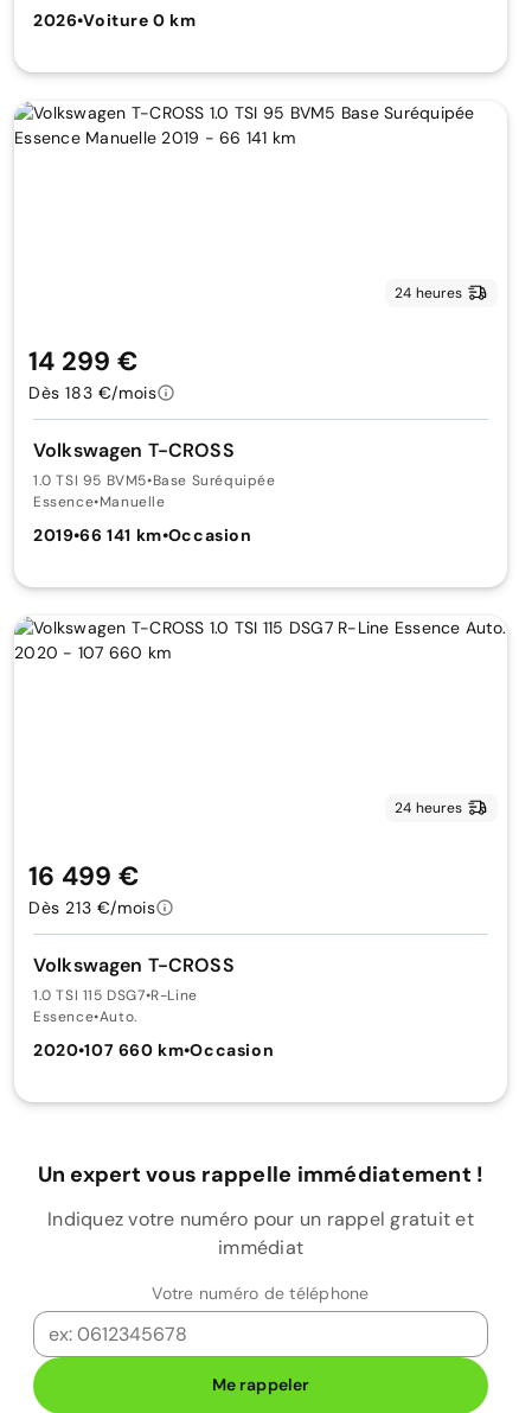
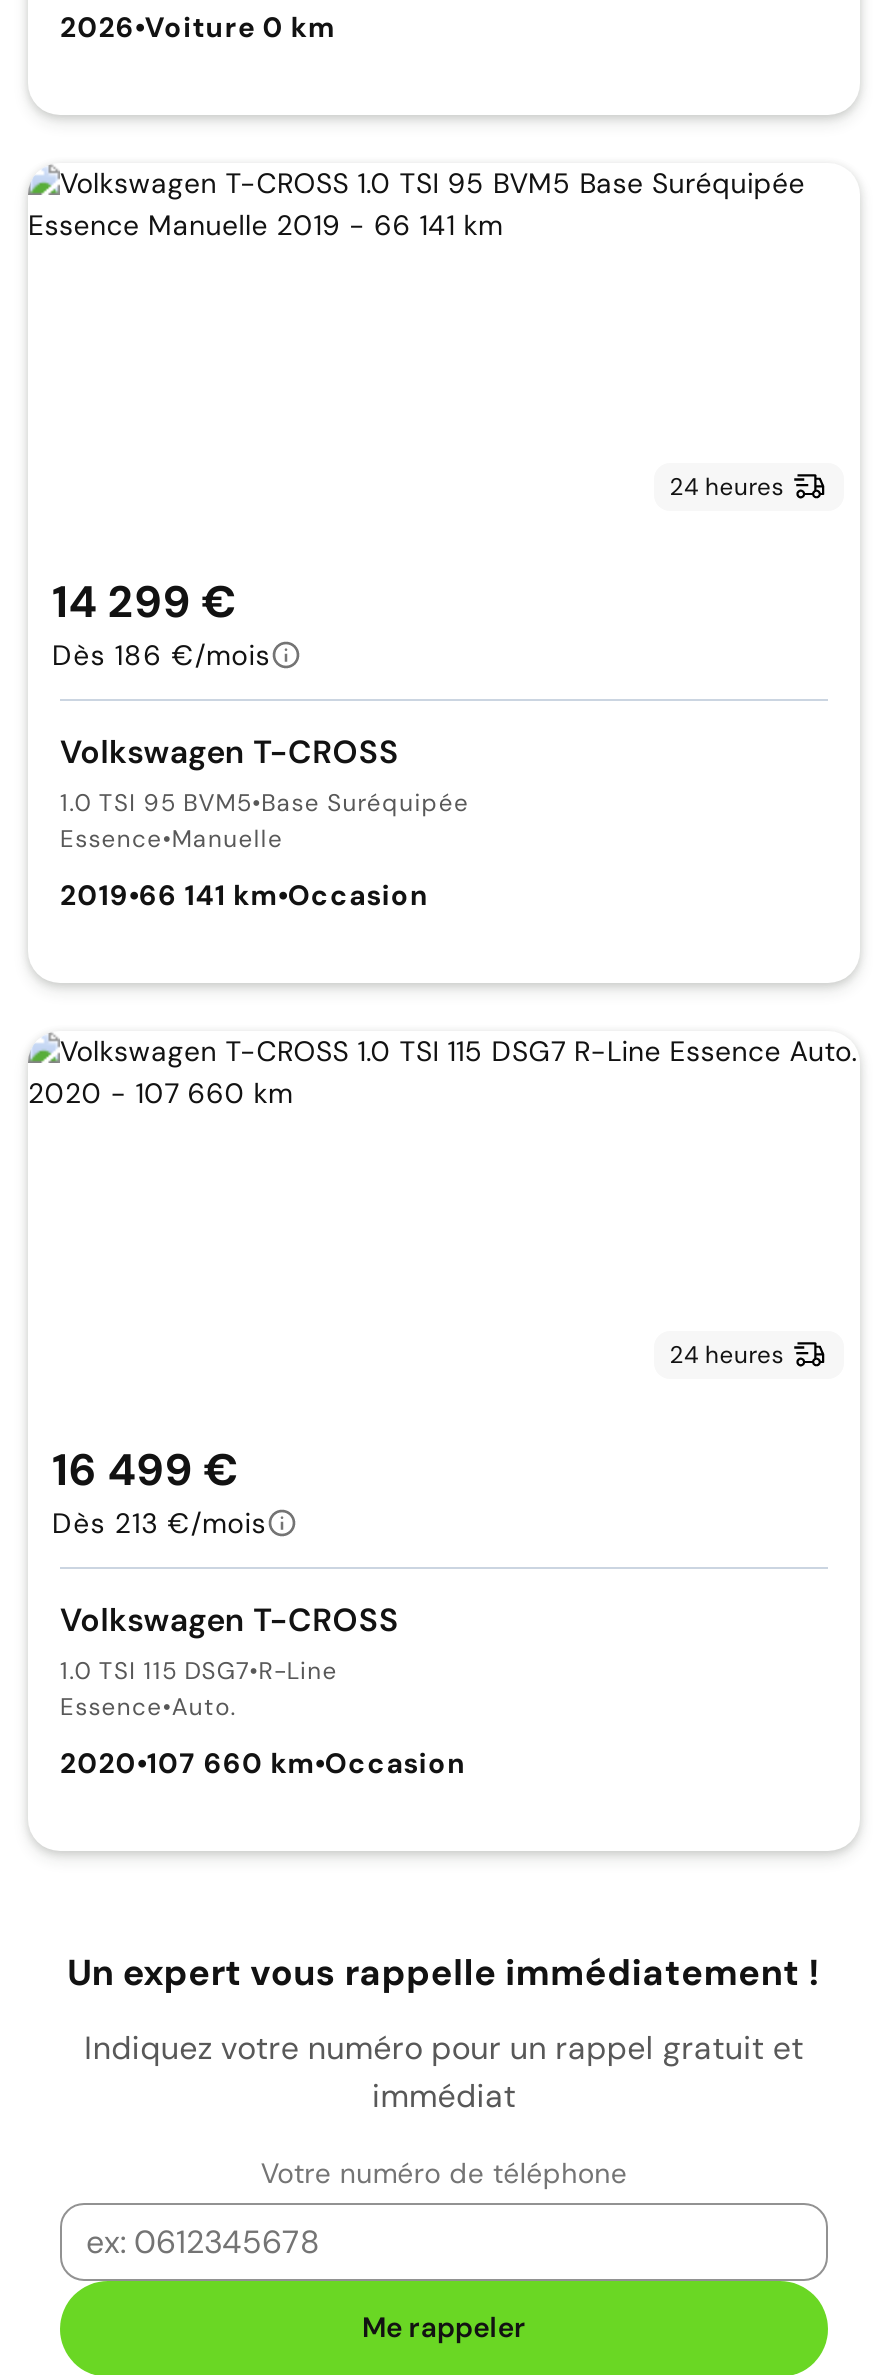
[28,382,157,403] Dès 183 €/mois -> [52,637,271,673] Dès 186 €/mois

